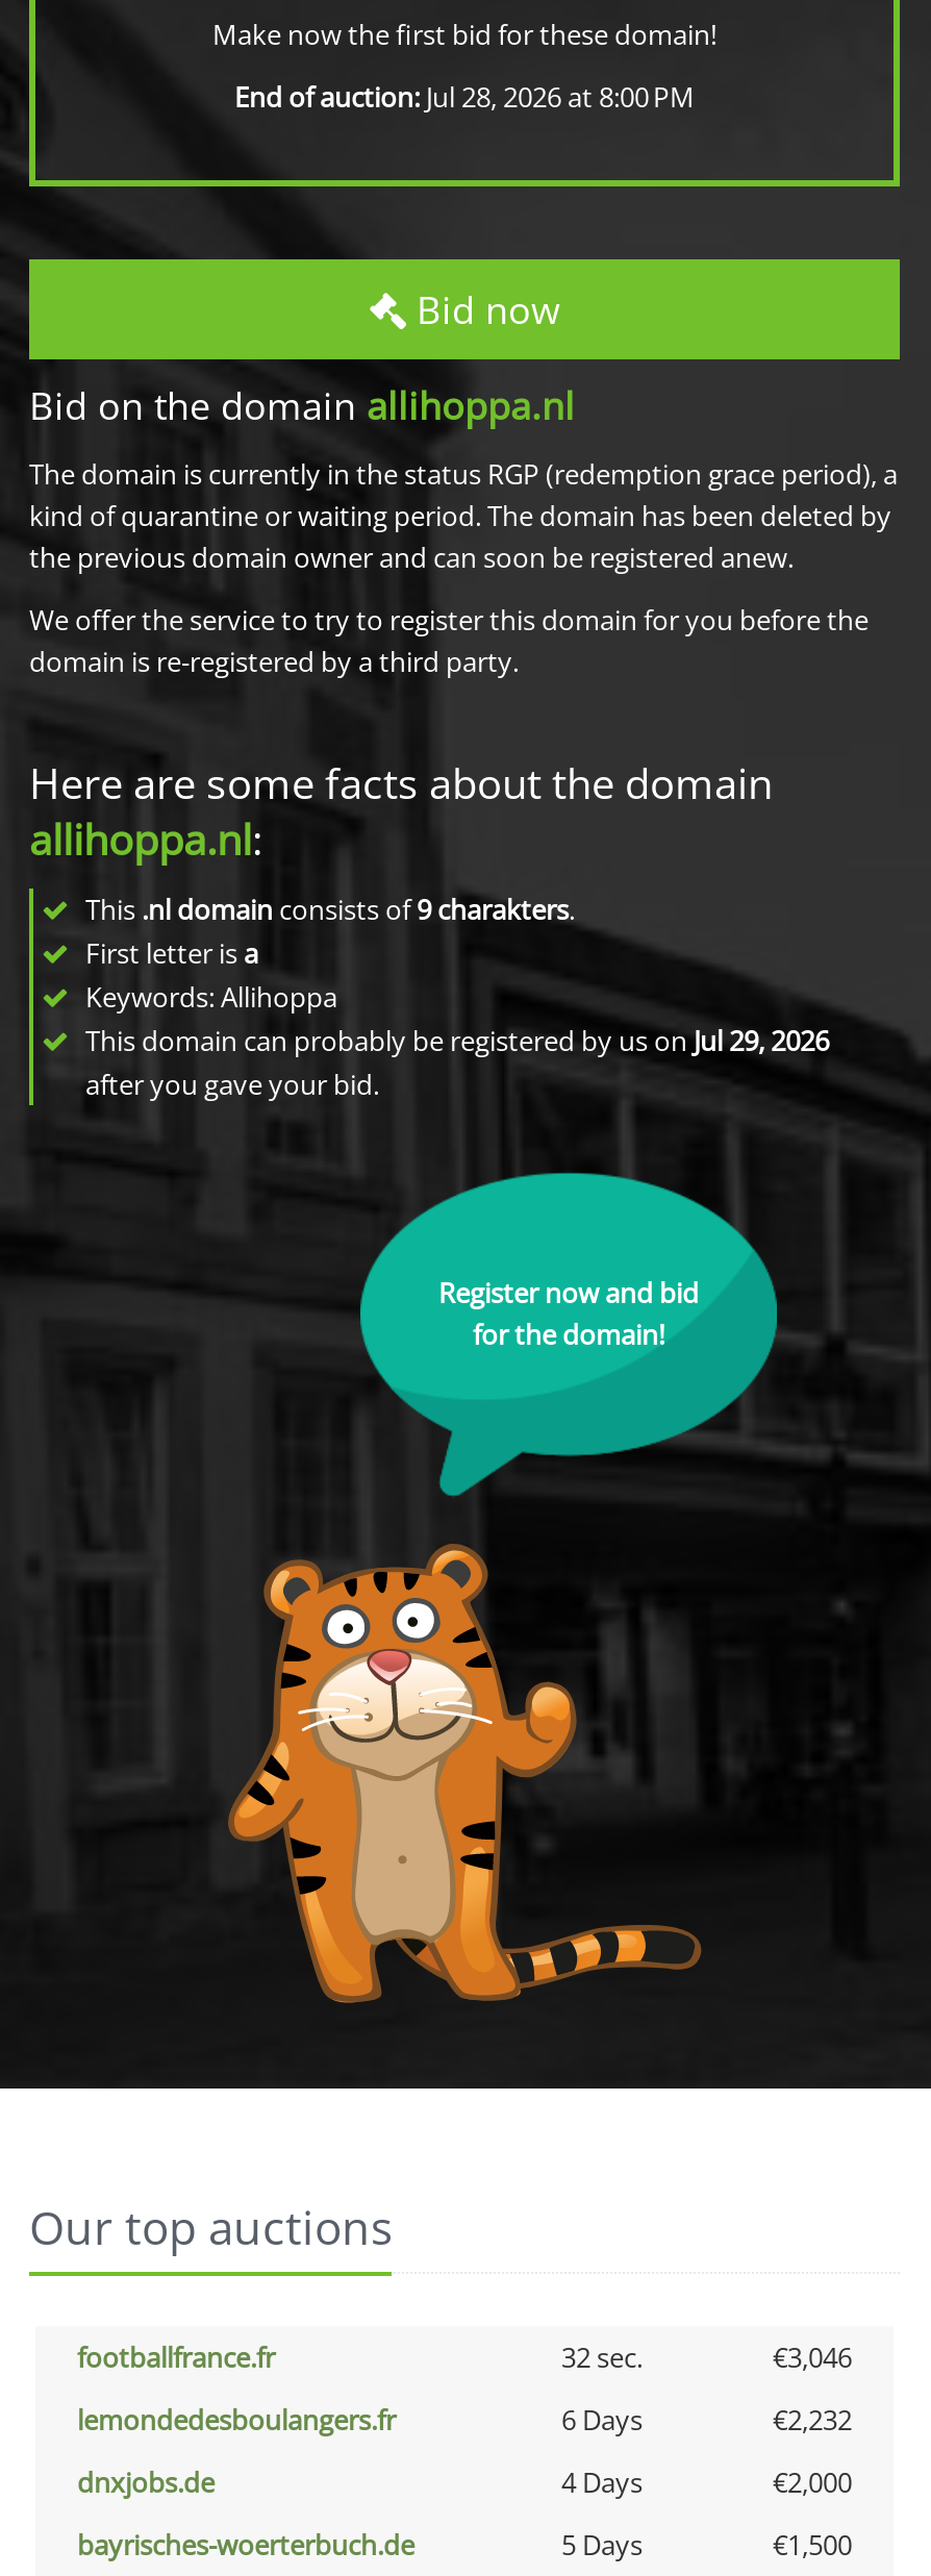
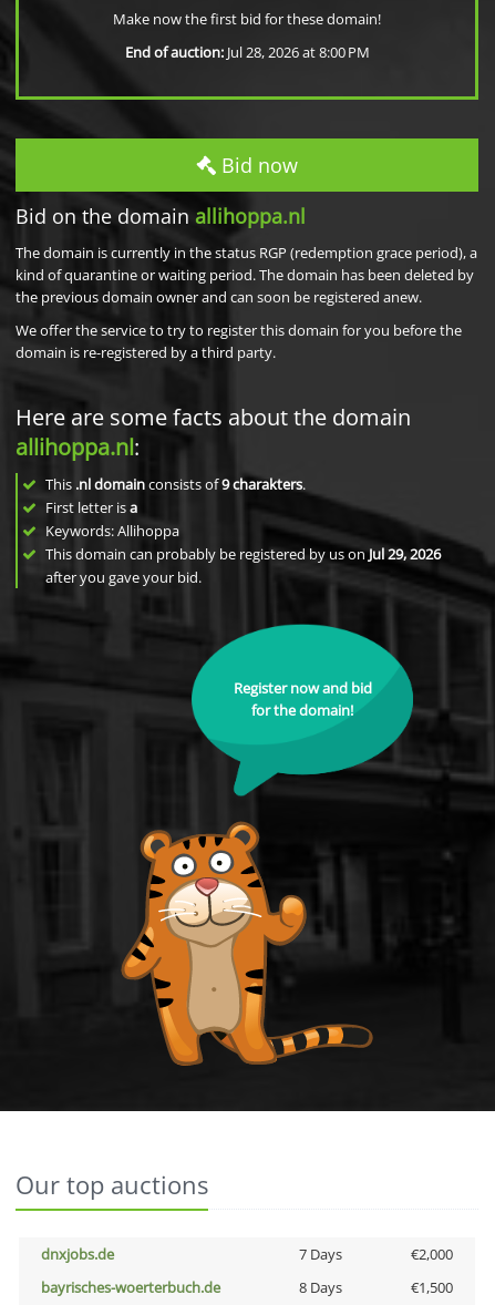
[77,2339,852,2439] footballfrance.fr | 32 sec. | €3,046 | lemondedesboulangers.fr | 6 Days | €2,232 -> none
[561,2464,643,2501] 4 Days -> [298,1244,342,1264] 7 Days
[561,2526,643,2564] 5 Days -> [298,1277,342,1297] 8 Days

